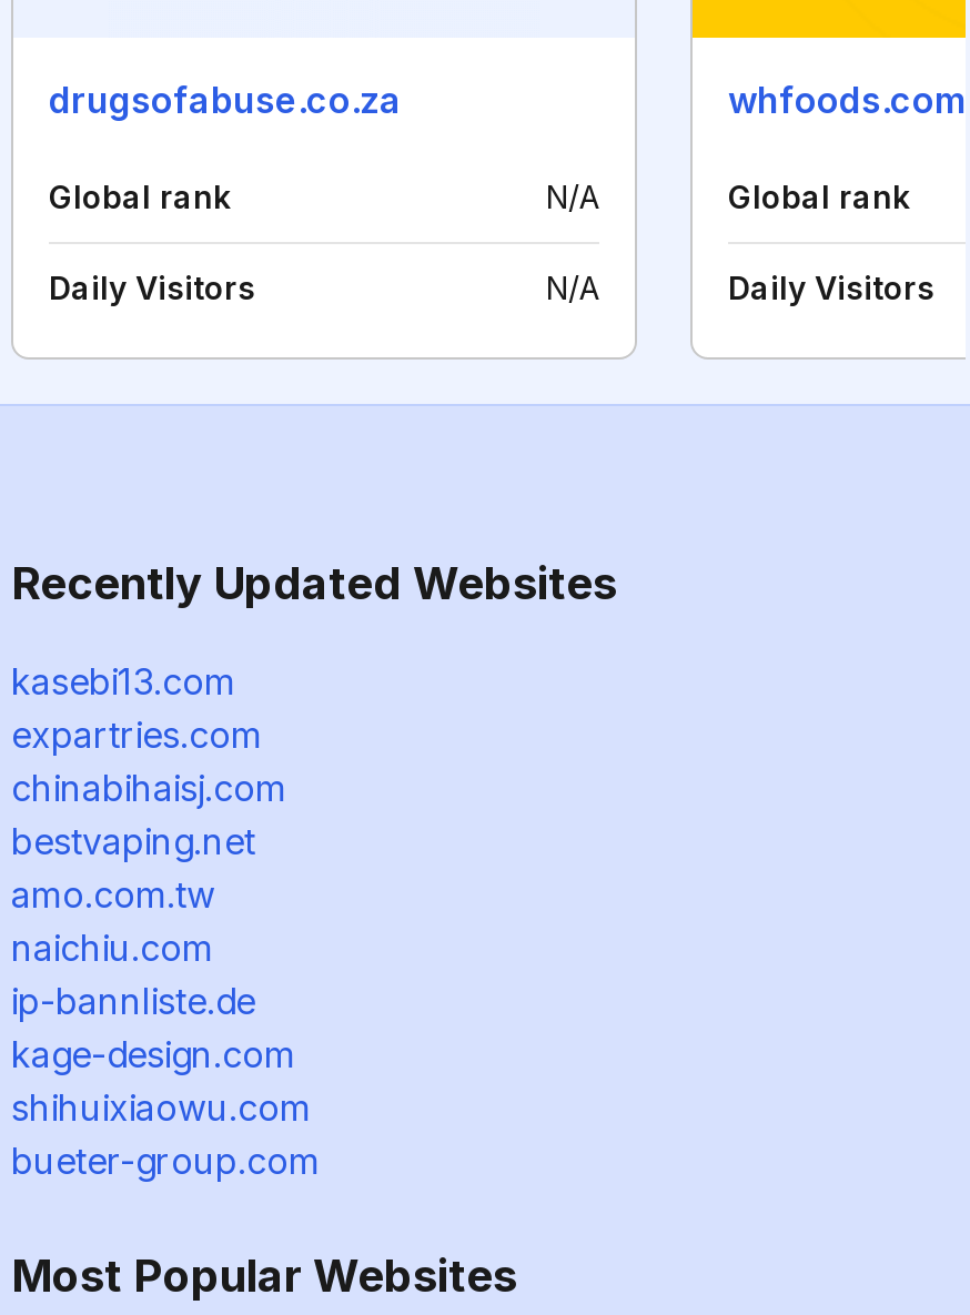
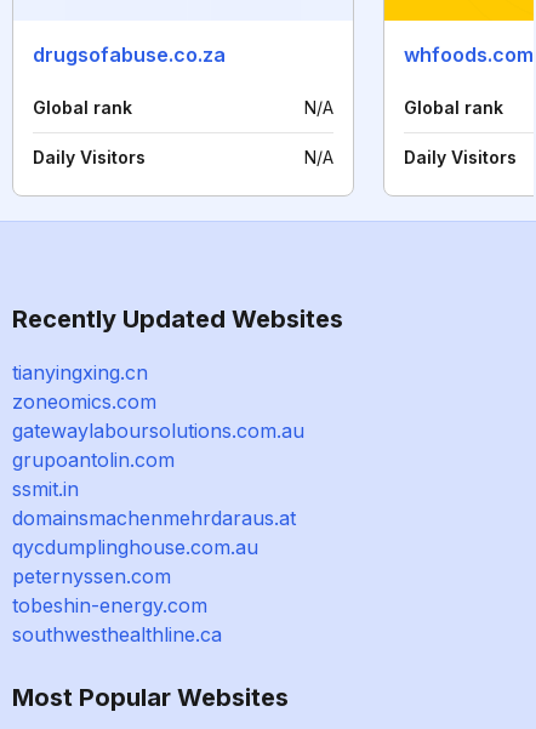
[11,659,320,1183] kasebi13.com | expartries.com | chinabihaisj.com | bestvaping.net | amo.com.tw | naichiu.com | ip-bannliste.de | kage-design.com | shihuixiaowu.com | bueter-group.com -> [12,360,304,647] tianyingxing.cn | zoneomics.com | gatewaylaboursolutions.com.au | grupoantolin.com | ssmit.in | domainsmachenmehrdaraus.at | qycdumplinghouse.com.au | peternyssen.com | tobeshin-energy.com | southwesthealthline.ca

